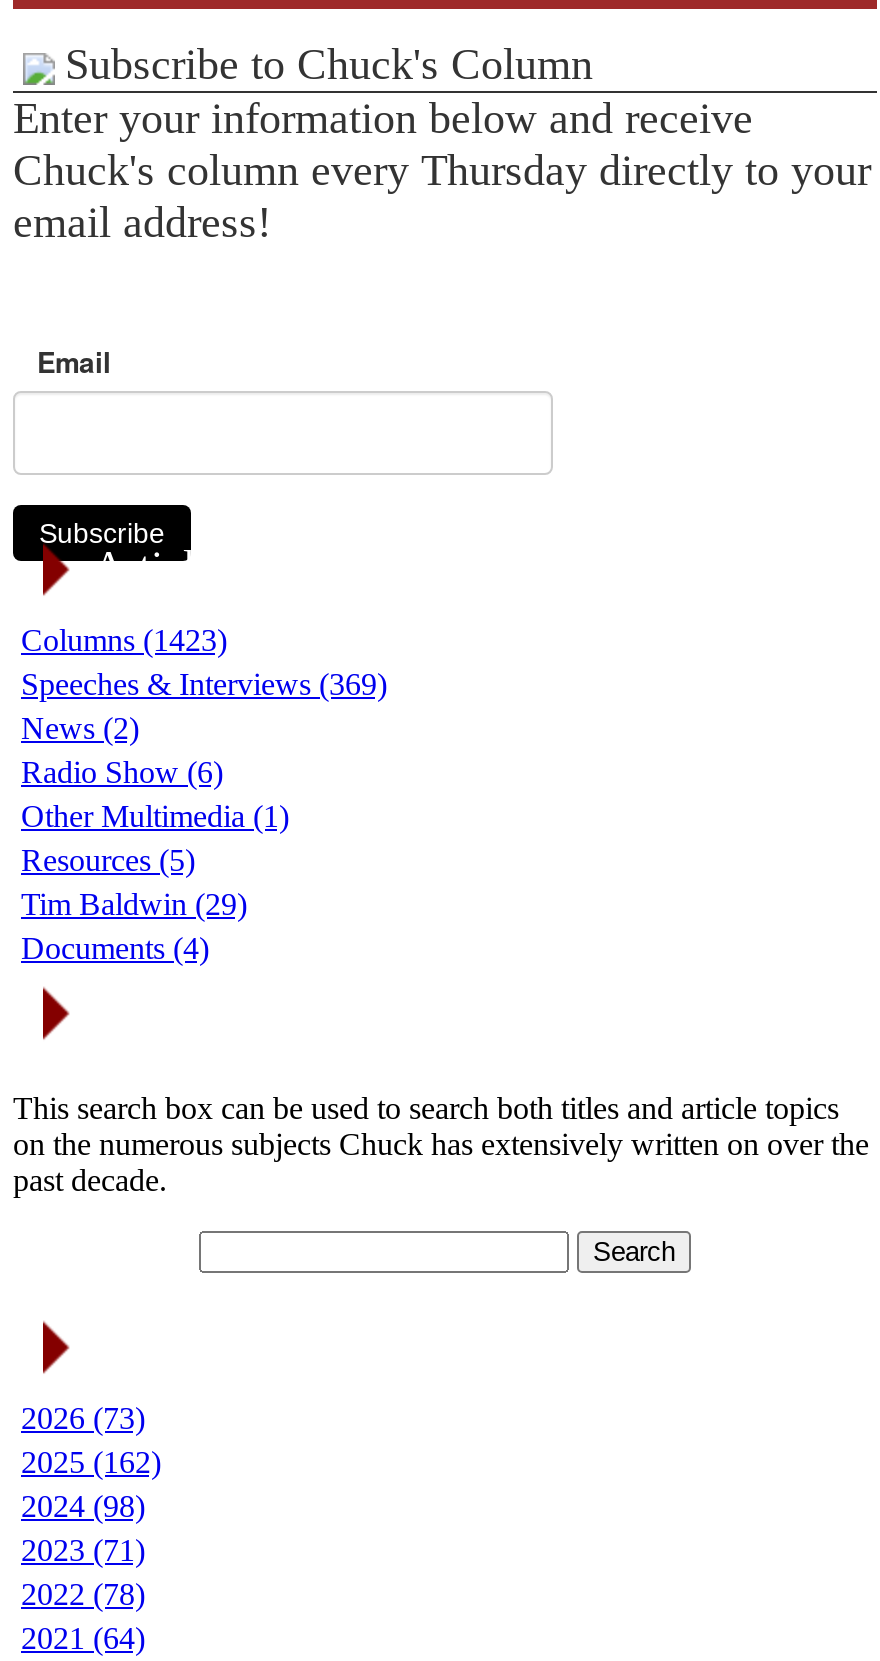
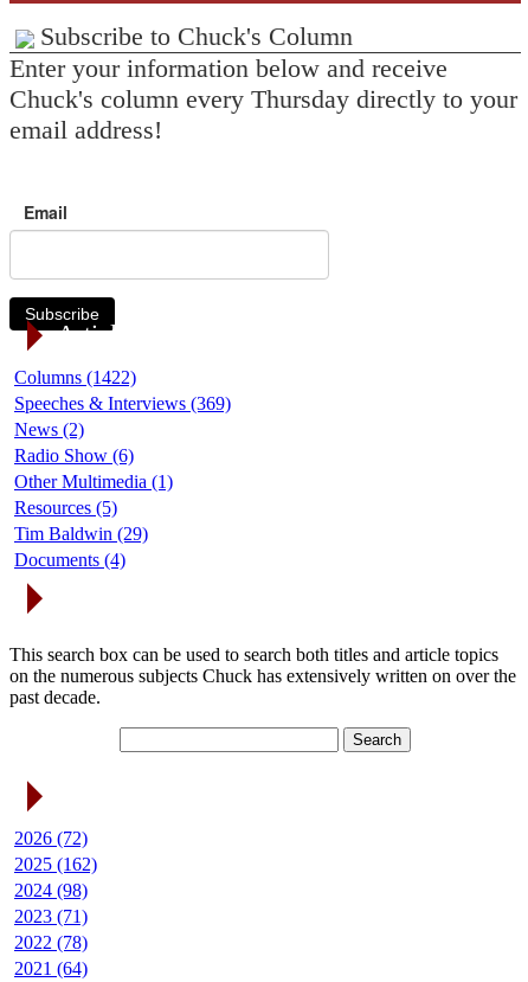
[21,622,227,656] Columns (1423) -> [14,367,136,387] Columns (1422)
[21,1400,145,1434] 2026 (73) -> [14,828,88,848] 2026 (72)

